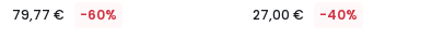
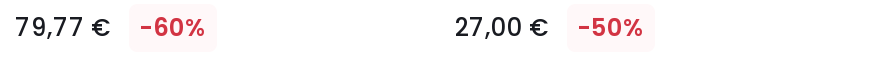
[253,5,358,24] 27,00 € -40% -> [455,10,645,44] 27,00 € -50%

